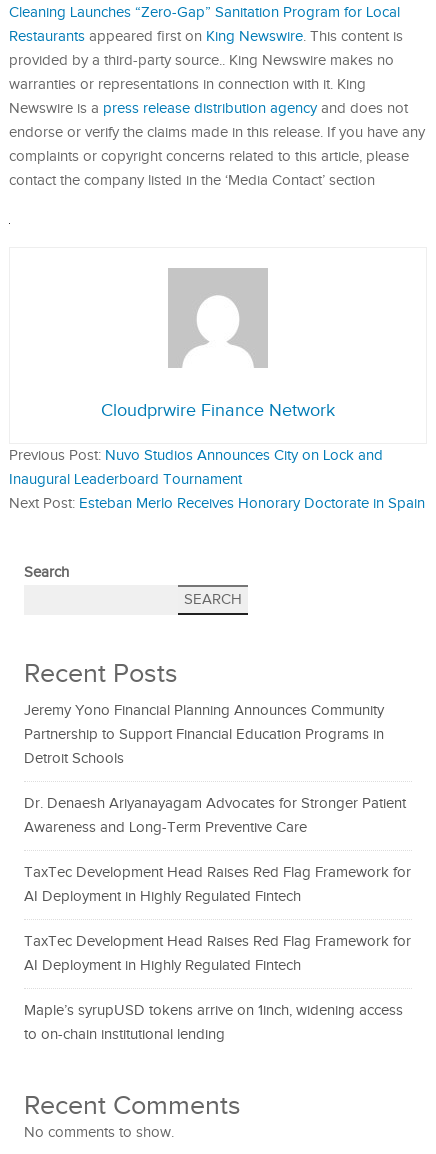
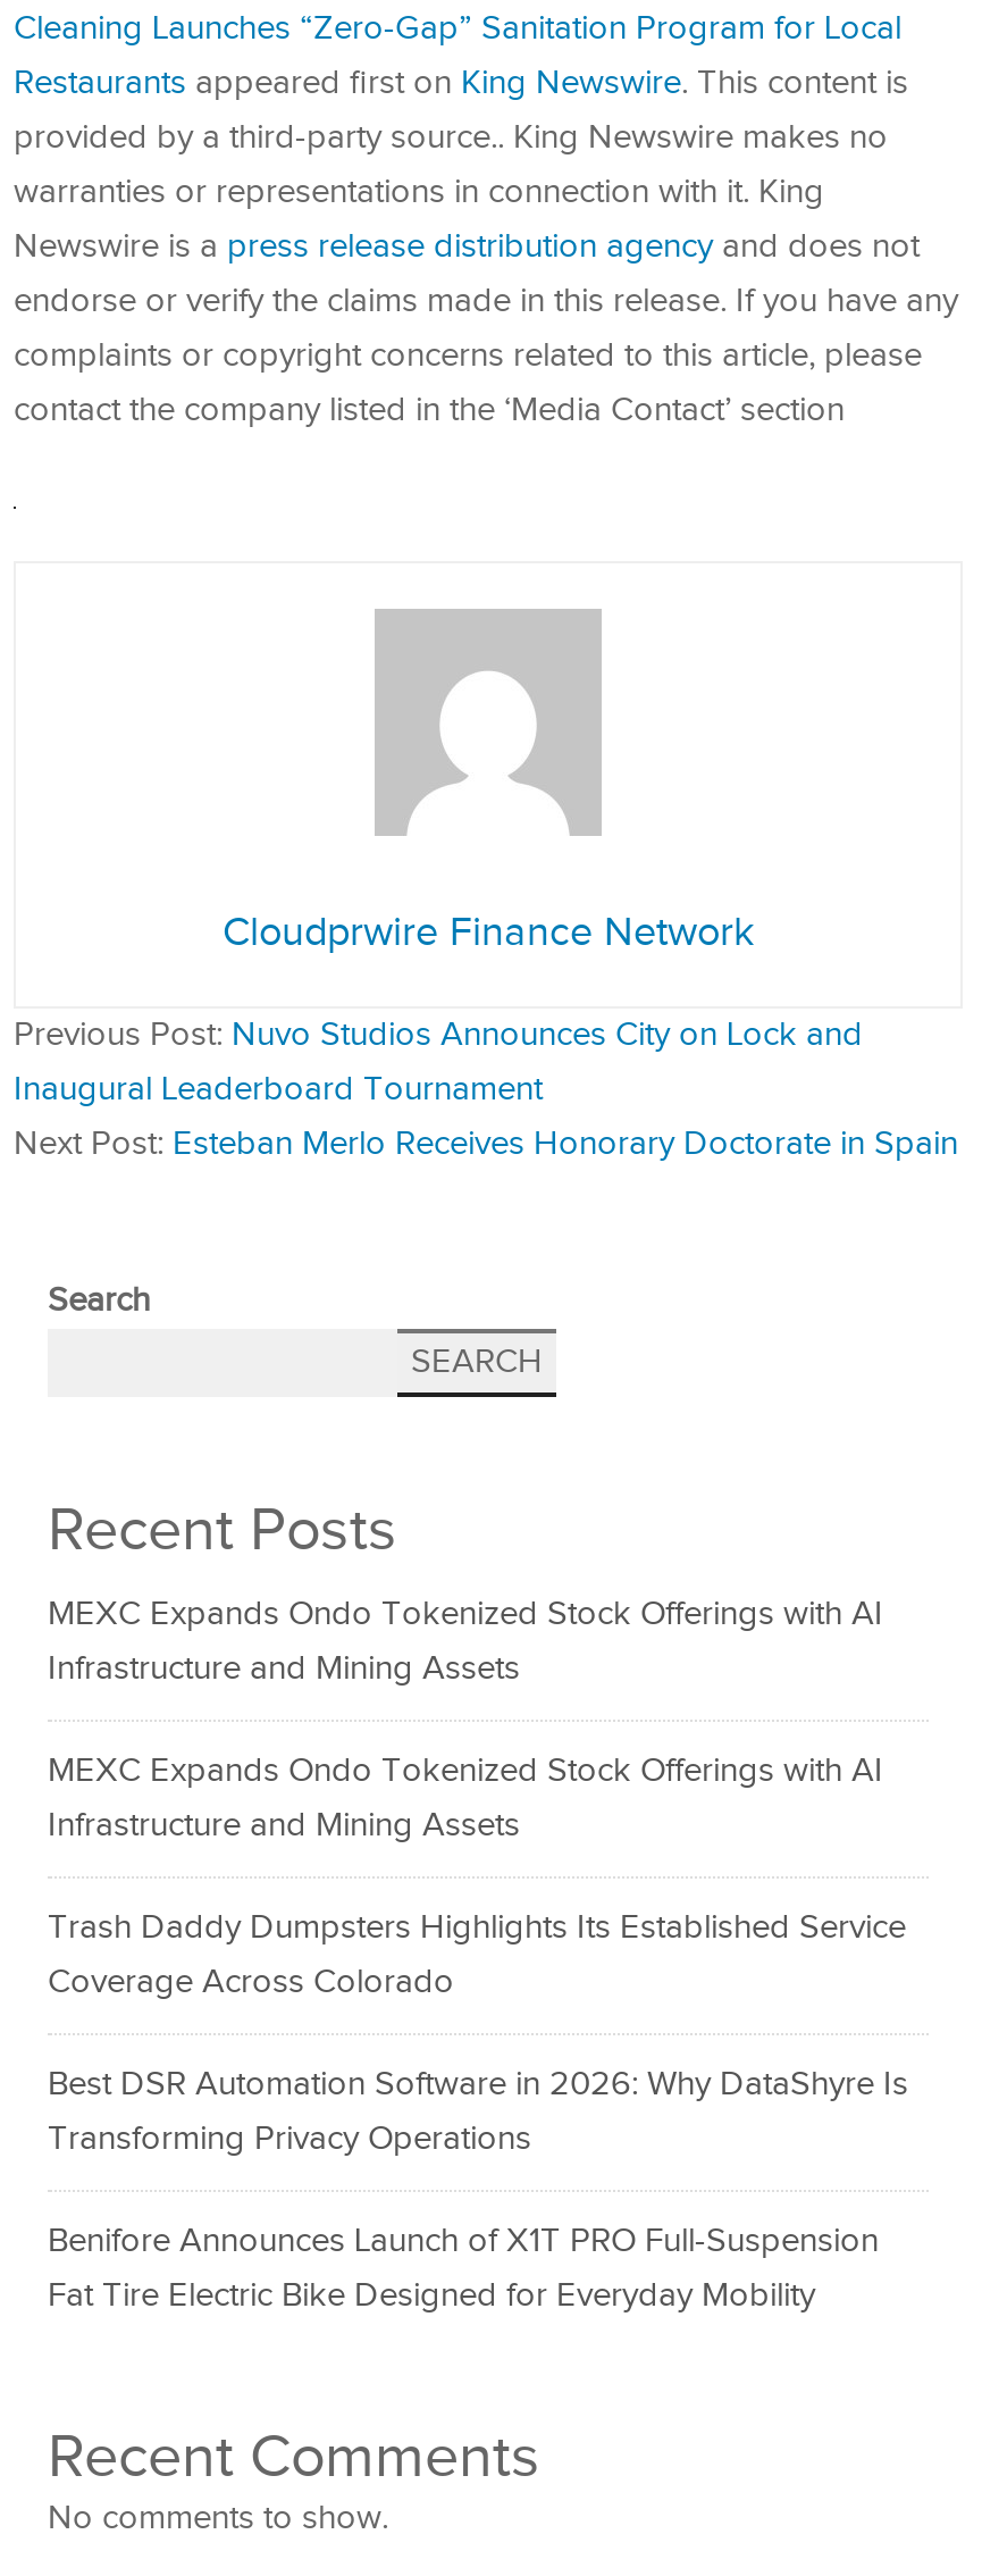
[24,702,384,767] Jeremy Yono Financial Planning Announces Community | Partnership to Support Financial Education Programs in | Detroit Schools -> [48,1594,883,1687] MEXC Expands Ondo Tokenized Stock Offerings with AI | Infrastructure and Mining Assets
[24,795,406,836] Dr. Denaesh Ariyanayagam Advocates for Stronger Patient | Awareness and Long-Term Preventive Care -> [48,1751,883,1844] MEXC Expands Ondo Tokenized Stock Offerings with AI | Infrastructure and Mining Assets
[24,864,411,905] TaxTec Development Head Raises Red Flag Framework for | AI Deployment in Highly Regulated Fintech -> [48,1908,906,2001] Trash Daddy Dumpsters Highlights Its Established Service | Coverage Across Colorado
[24,933,411,974] TaxTec Development Head Raises Red Flag Framework for | AI Deployment in Highly Regulated Fintech -> [48,2064,908,2158] Best DSR Automation Software in 2026: Why DataShyre Is | Transforming Privacy Operations
[24,1002,403,1043] Maple’s syrupUSD tokens arrive on 1inch, widening access | to on-chain institutional lending -> [48,2221,879,2314] Benifore Announces Launch of X1T PRO Full-Suspension | Fat Tire Electric Bike Designed for Everyday Mobility

